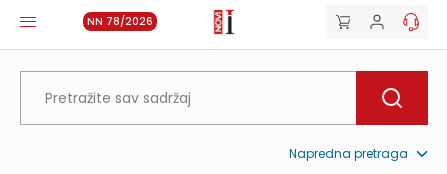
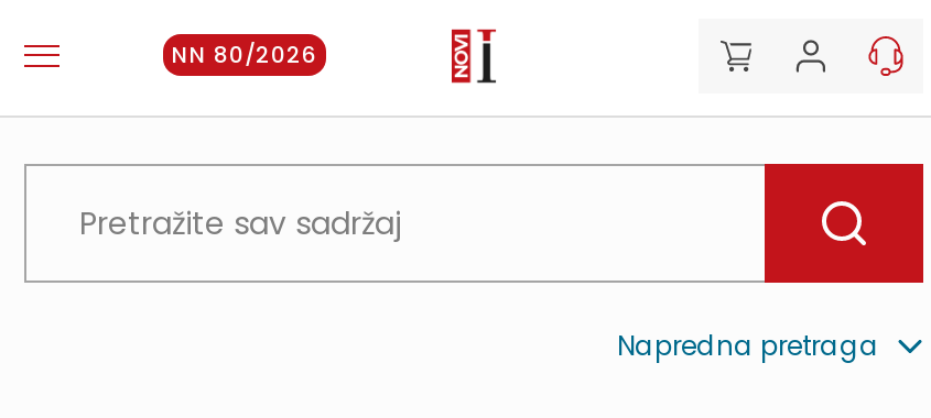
[87,14,153,29] NN 78/2026 -> [172,38,317,71] NN 80/2026

